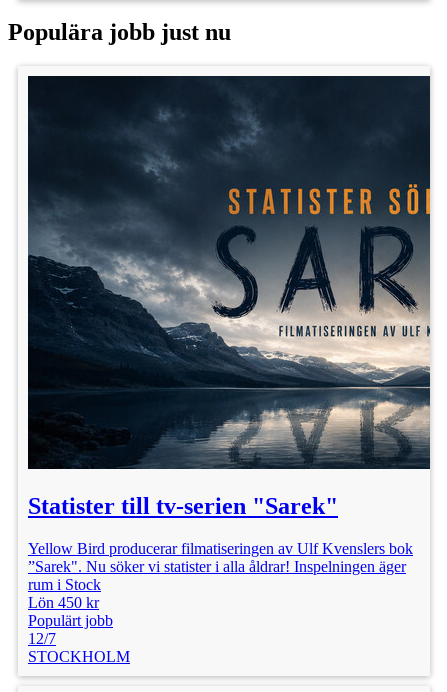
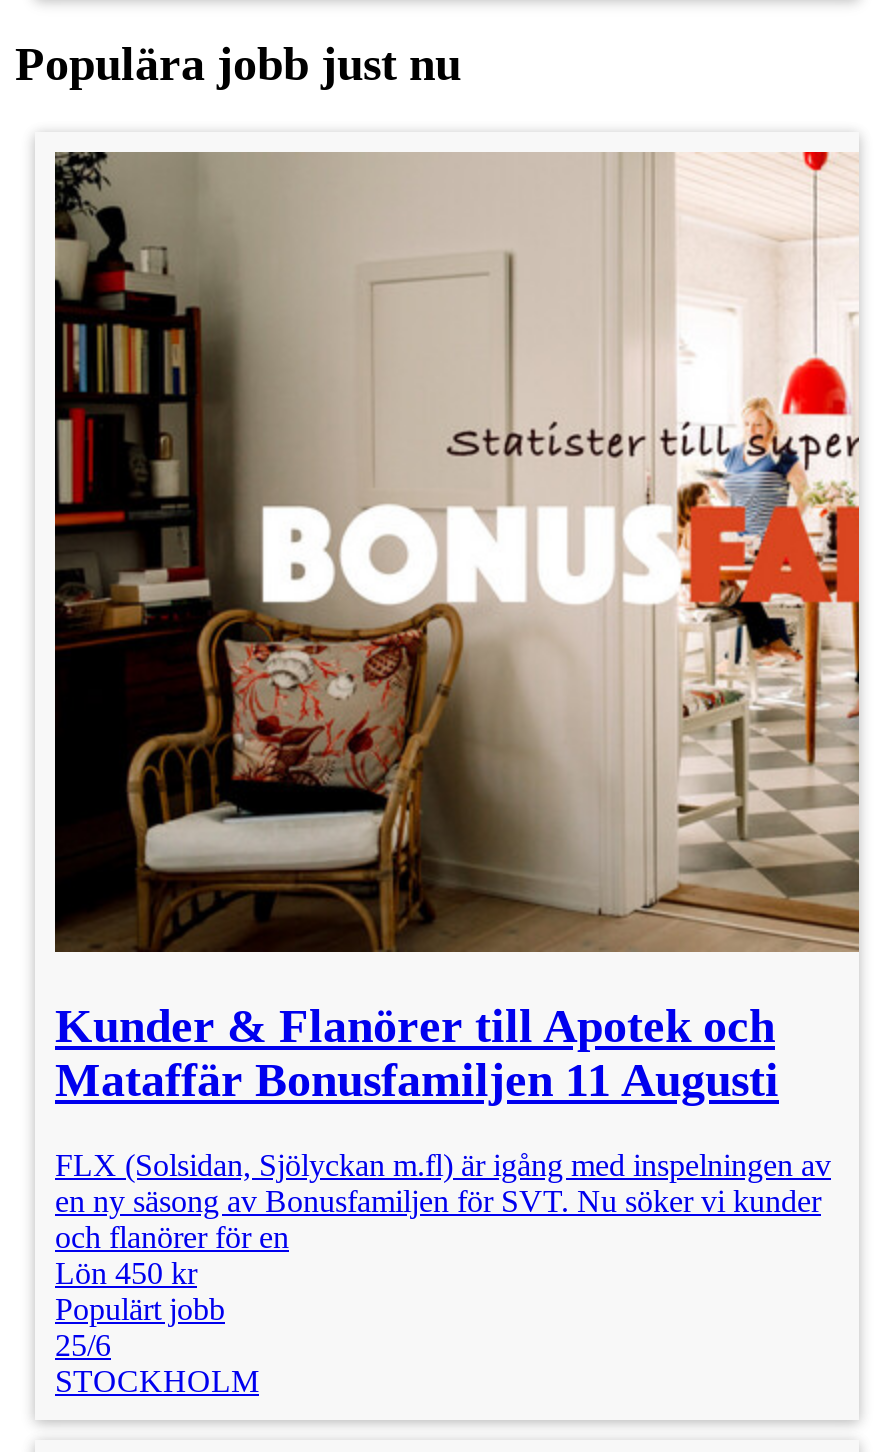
[27,75,431,519] [image] | Statister till tv-serien "Sarek" -> [53,150,861,1106] [image] | Kunder & Flanörer till Apotek och | Mataffär Bonusfamiljen 11 Augusti
[28,540,413,593] Yellow Bird producerar filmatiseringen av Ulf Kvenslers bok | ”Sarek". Nu söker vi statister i alla åldrar! Inspelningen äger | rum i Stock -> [55,1148,831,1254] FLX (Solsidan, Sjölyckan m.fl) är igång med inspelningen av | en ny säsong av Bonusfamiljen för SVT. Nu söker vi kunder | och flanörer för en
[28,630,56,647] 12/7 -> [55,1328,111,1362] 25/6

